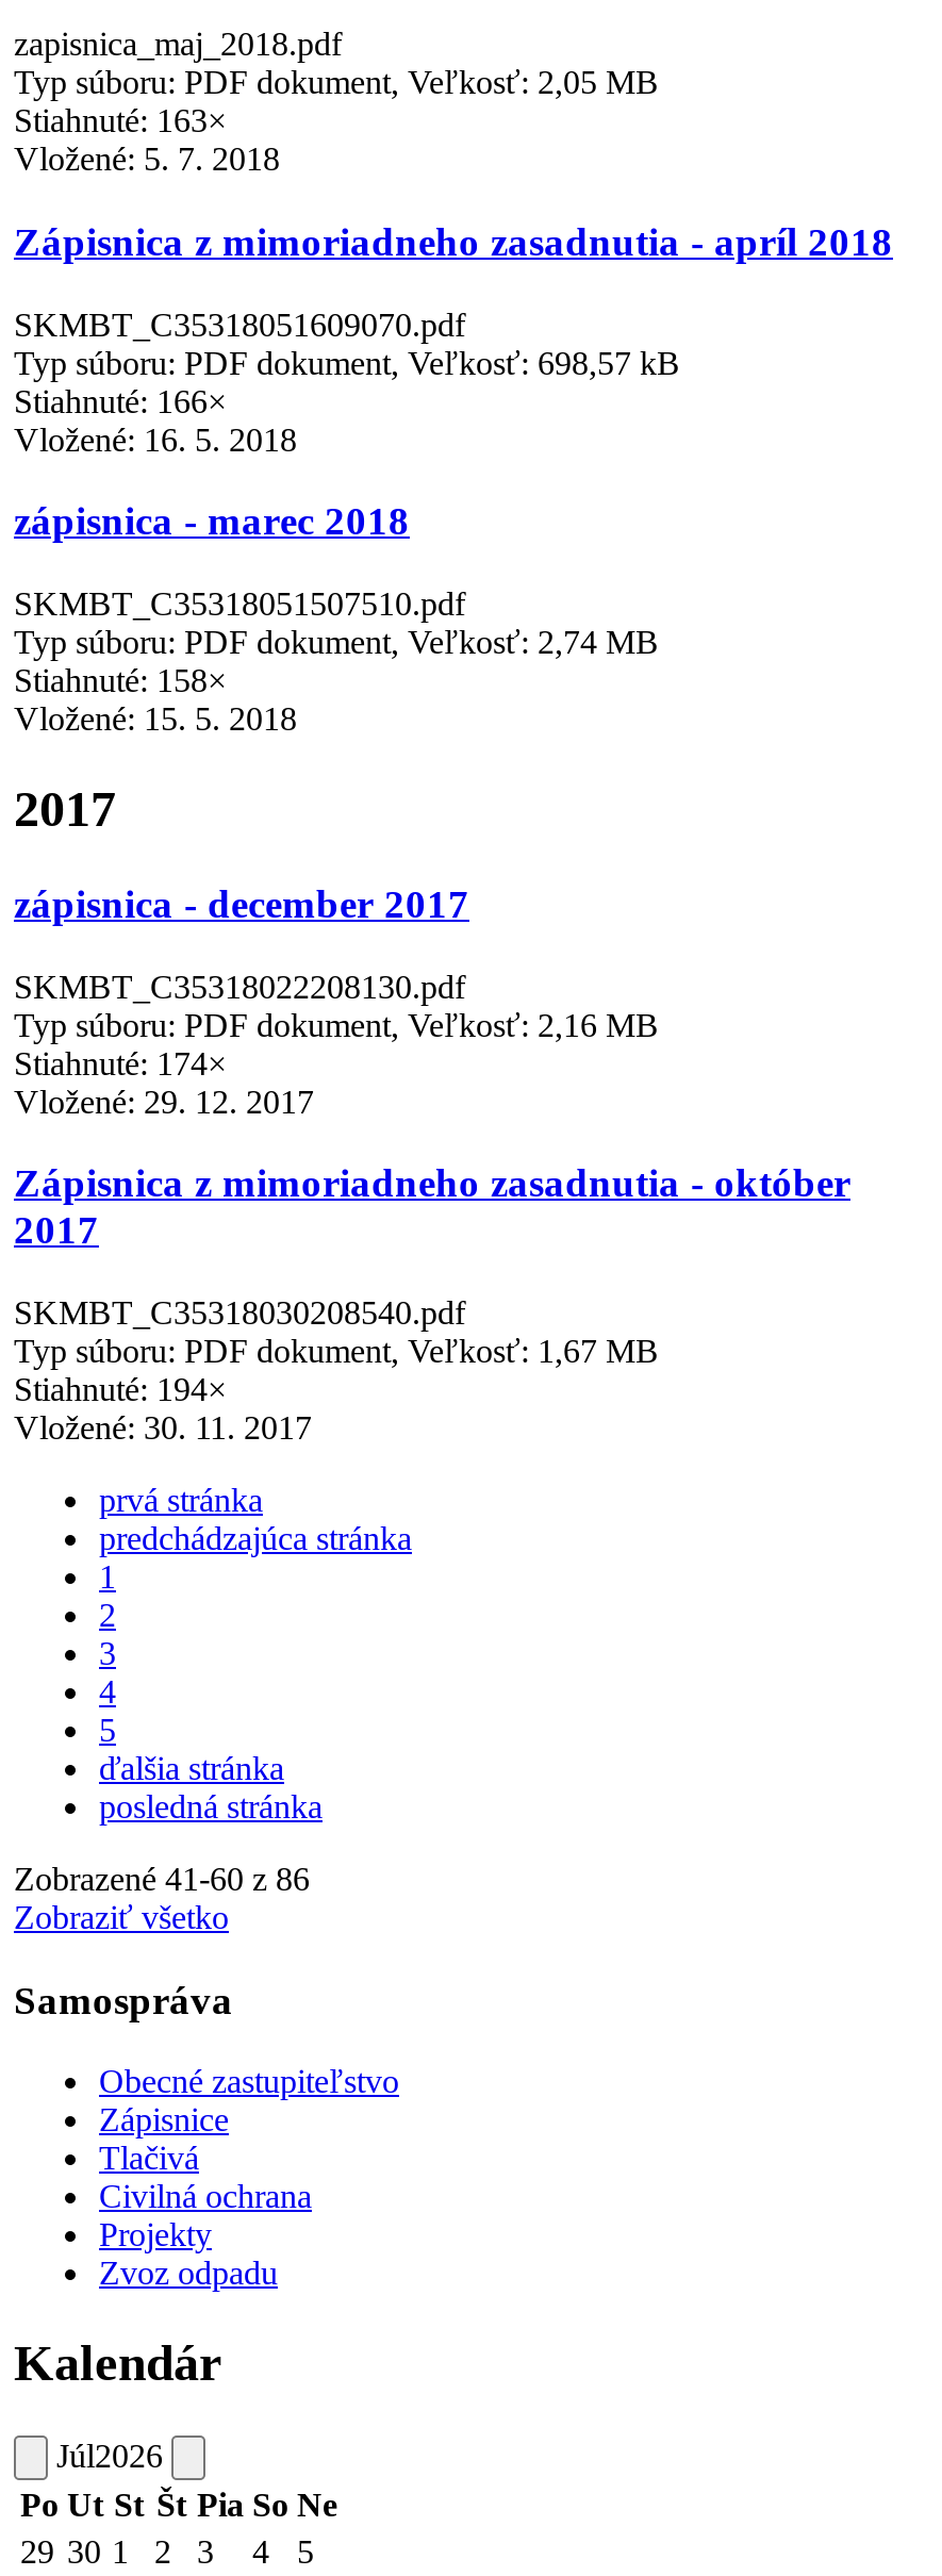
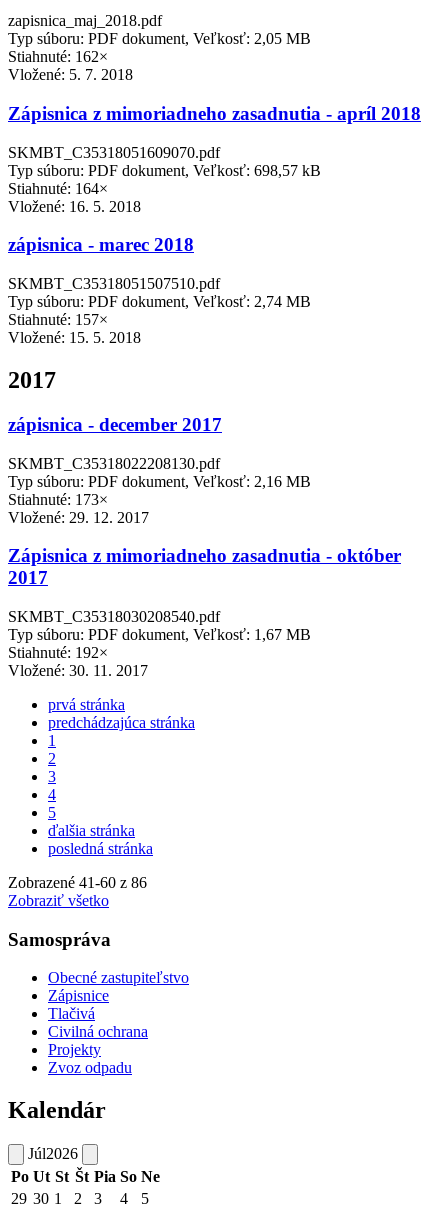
[14,103,227,139] Stiahnuté: 163× -> [8,48,108,65] Stiahnuté: 162×
[14,382,227,419] Stiahnuté: 166× -> [8,180,108,197] Stiahnuté: 164×
[14,662,227,698] Stiahnuté: 158× -> [8,311,108,328] Stiahnuté: 157×
[14,1044,227,1081] Stiahnuté: 174× -> [8,491,108,508] Stiahnuté: 173×
[14,1371,227,1407] Stiahnuté: 194× -> [8,644,108,661] Stiahnuté: 192×

